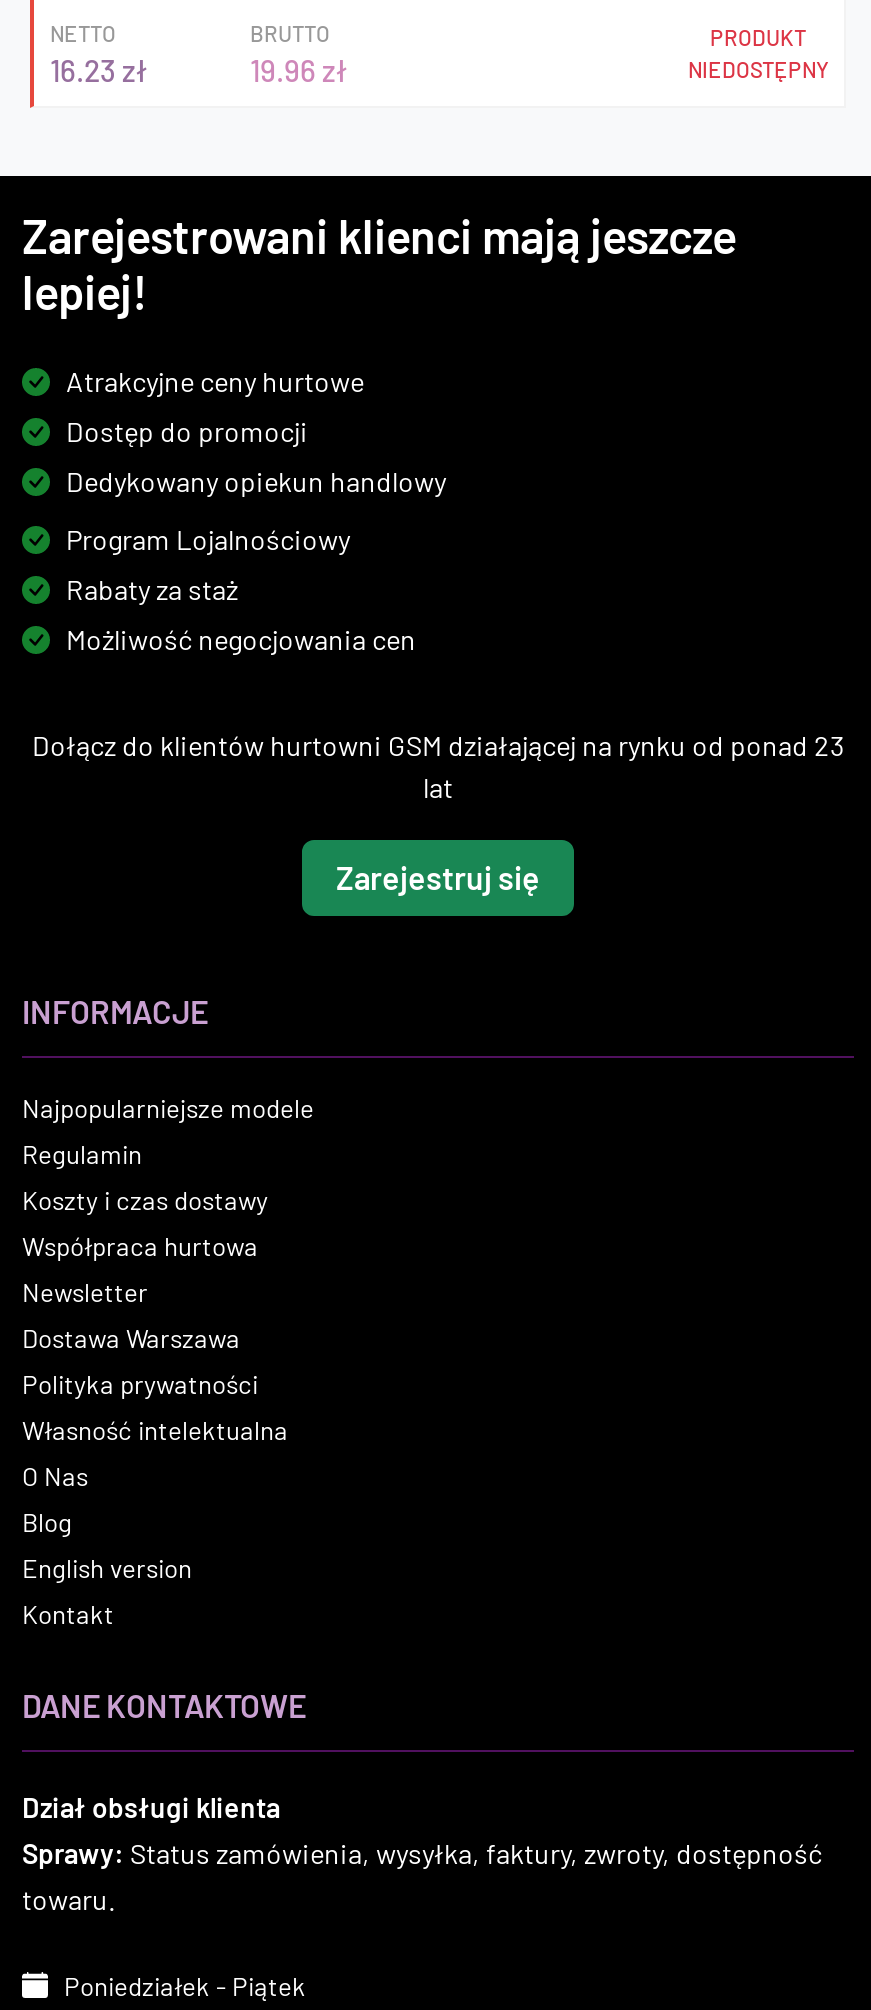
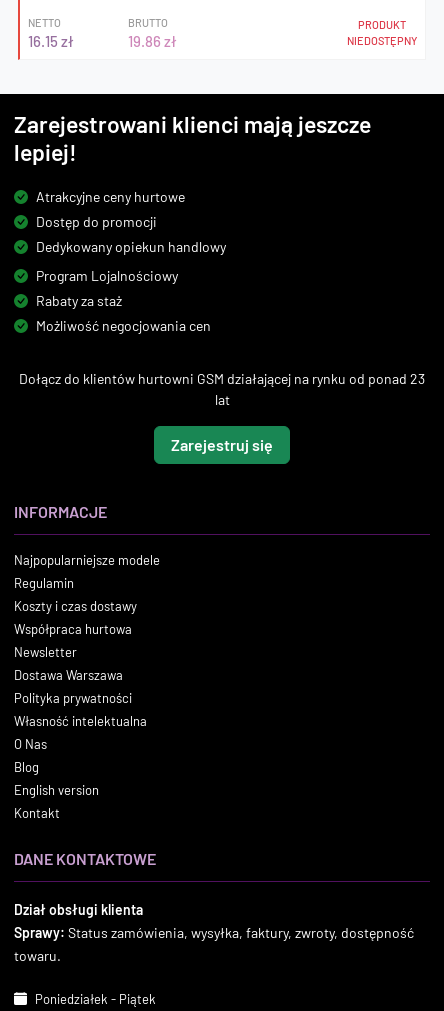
[50,52,148,88] 16.23 zł -> [28,32,74,50] 16.15 zł
[250,52,348,88] 19.96 zł -> [128,32,177,50] 19.86 zł

